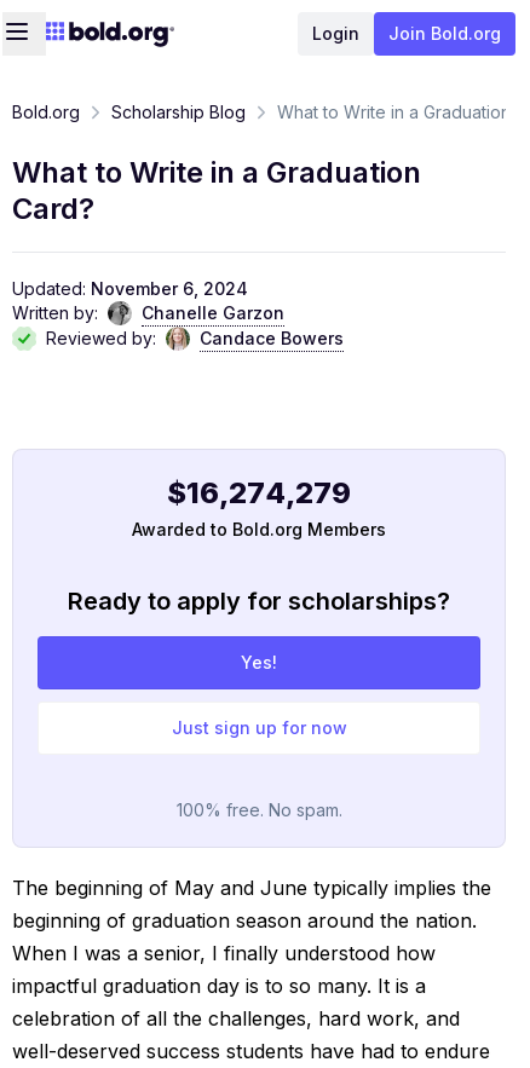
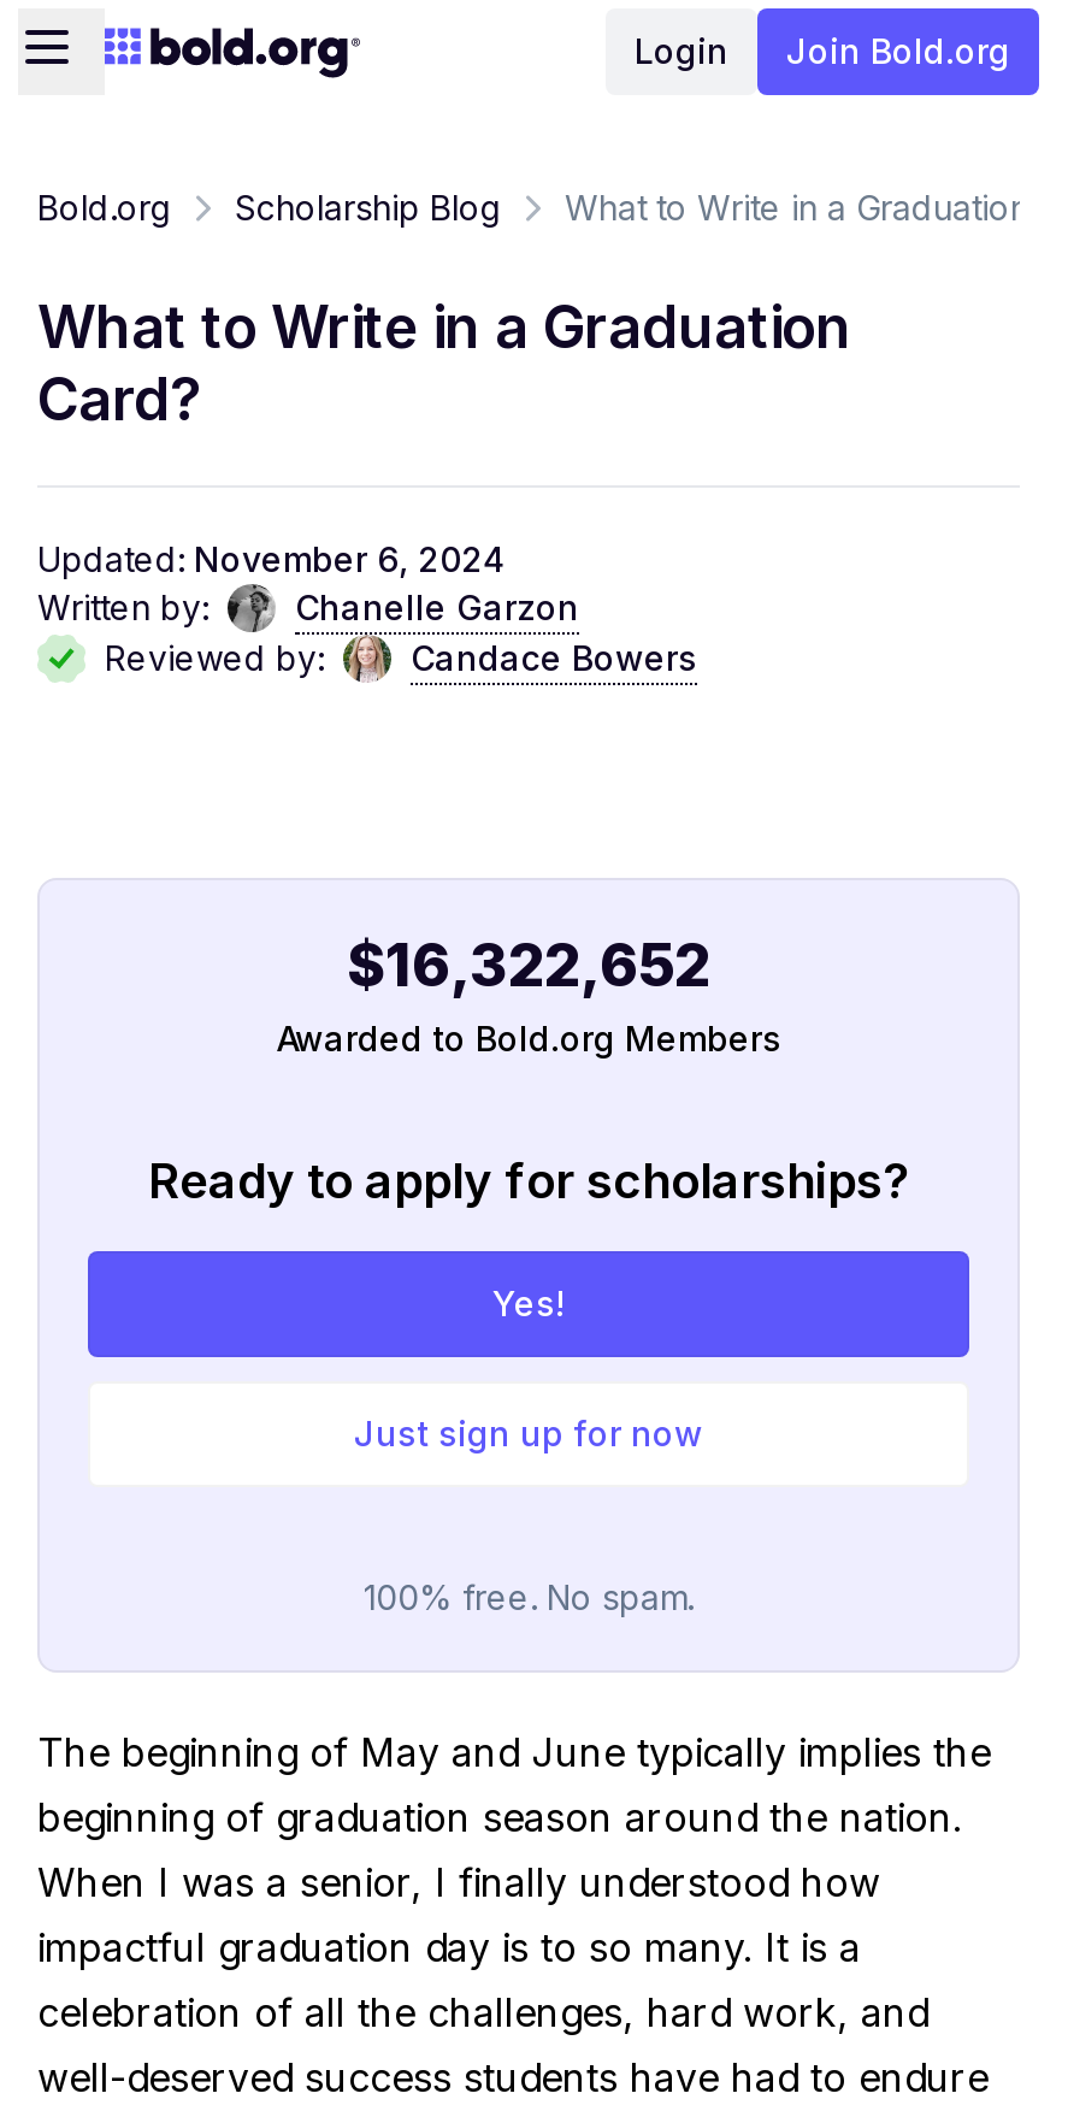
[167,475,351,510] $16,274,279 -> [347,931,710,1001] $16,322,652

